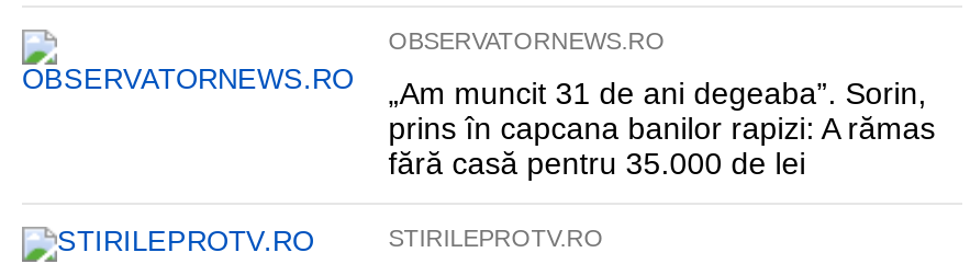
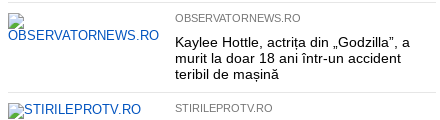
[388,76,936,181] „Am muncit 31 de ani degeaba”. Sorin, | prins în capcana banilor rapizi: A rămas | fără casă pentru 35.000 de lei -> [175,34,410,82] Kaylee Hottle, actrița din „Godzilla”, a | murit la doar 18 ani într-un accident | teribil de mașină

